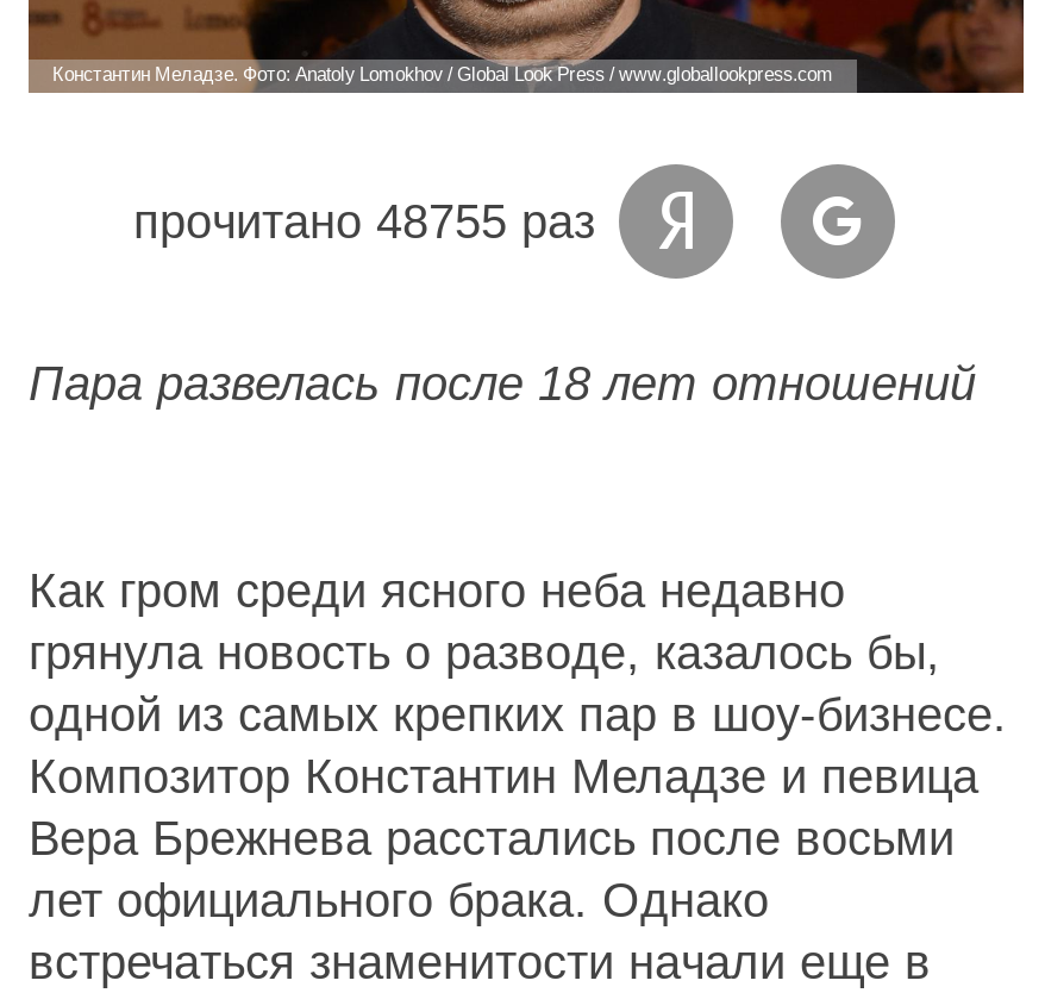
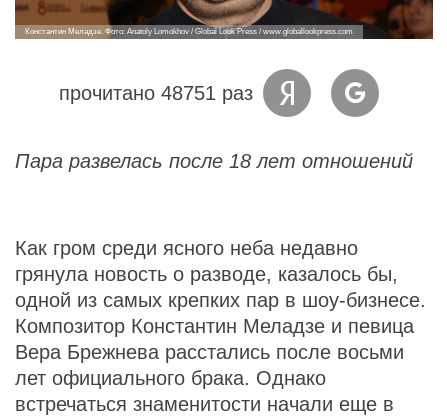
[133,195,595,247] прочитано 48755 раз -> [59,82,253,104] прочитано 48751 раз

